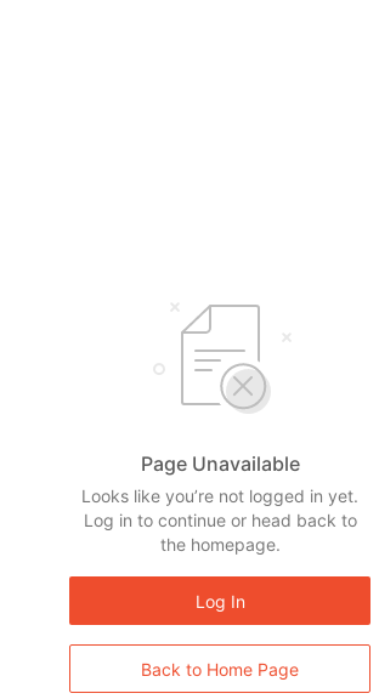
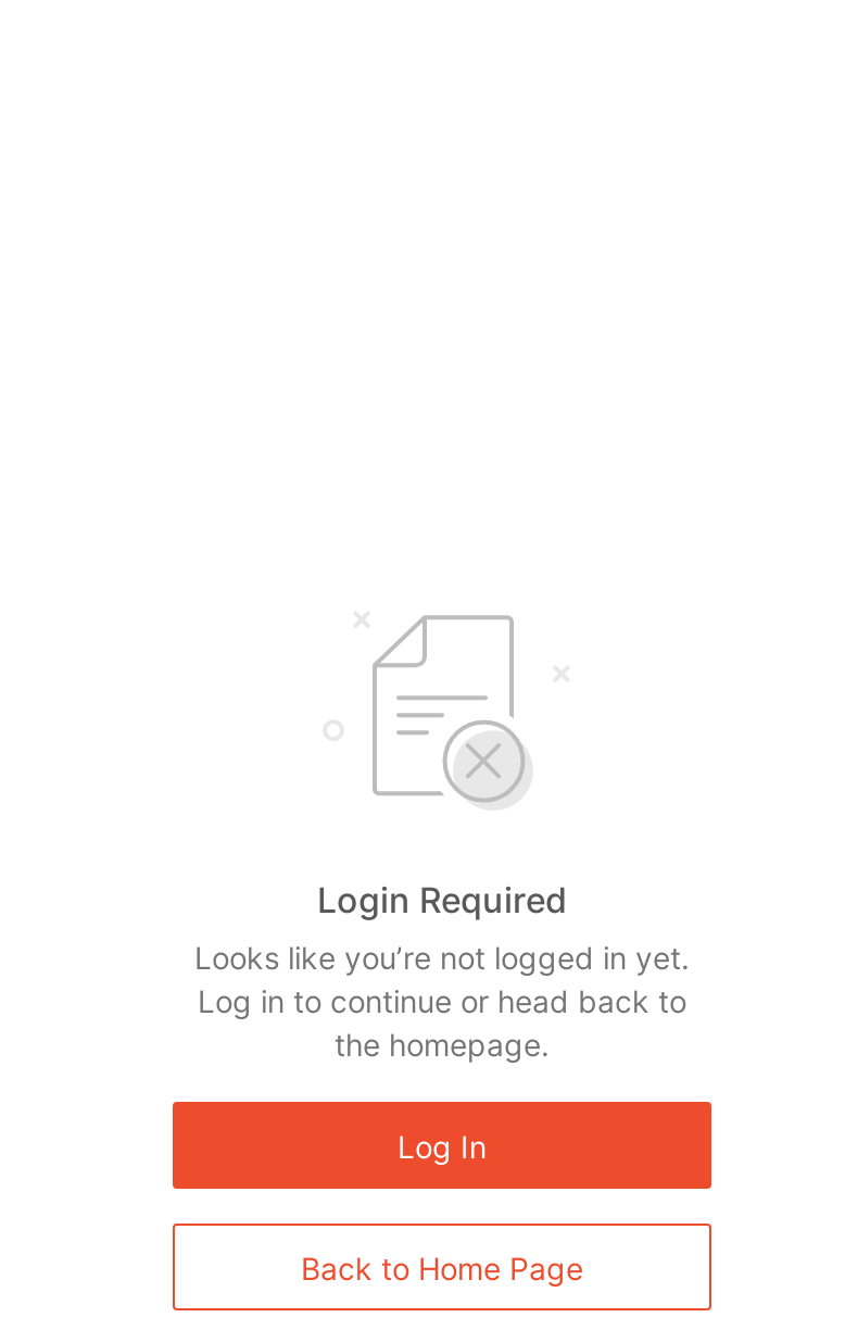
[140,451,299,476] Page Unavailable -> [317,878,567,921] Login Required

